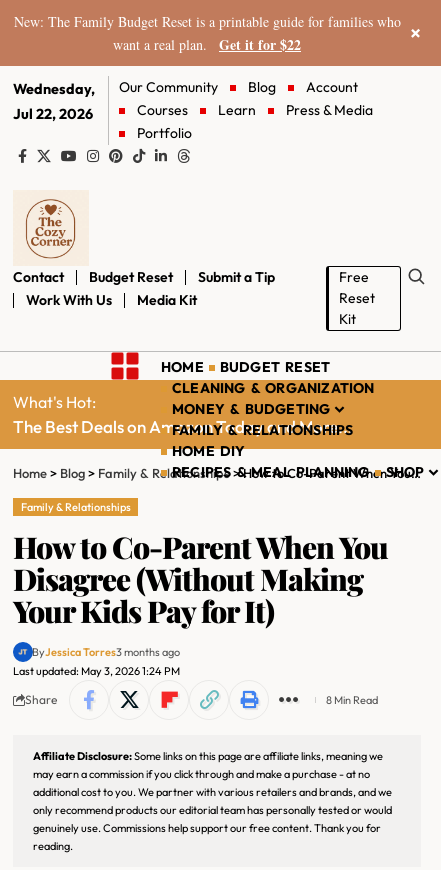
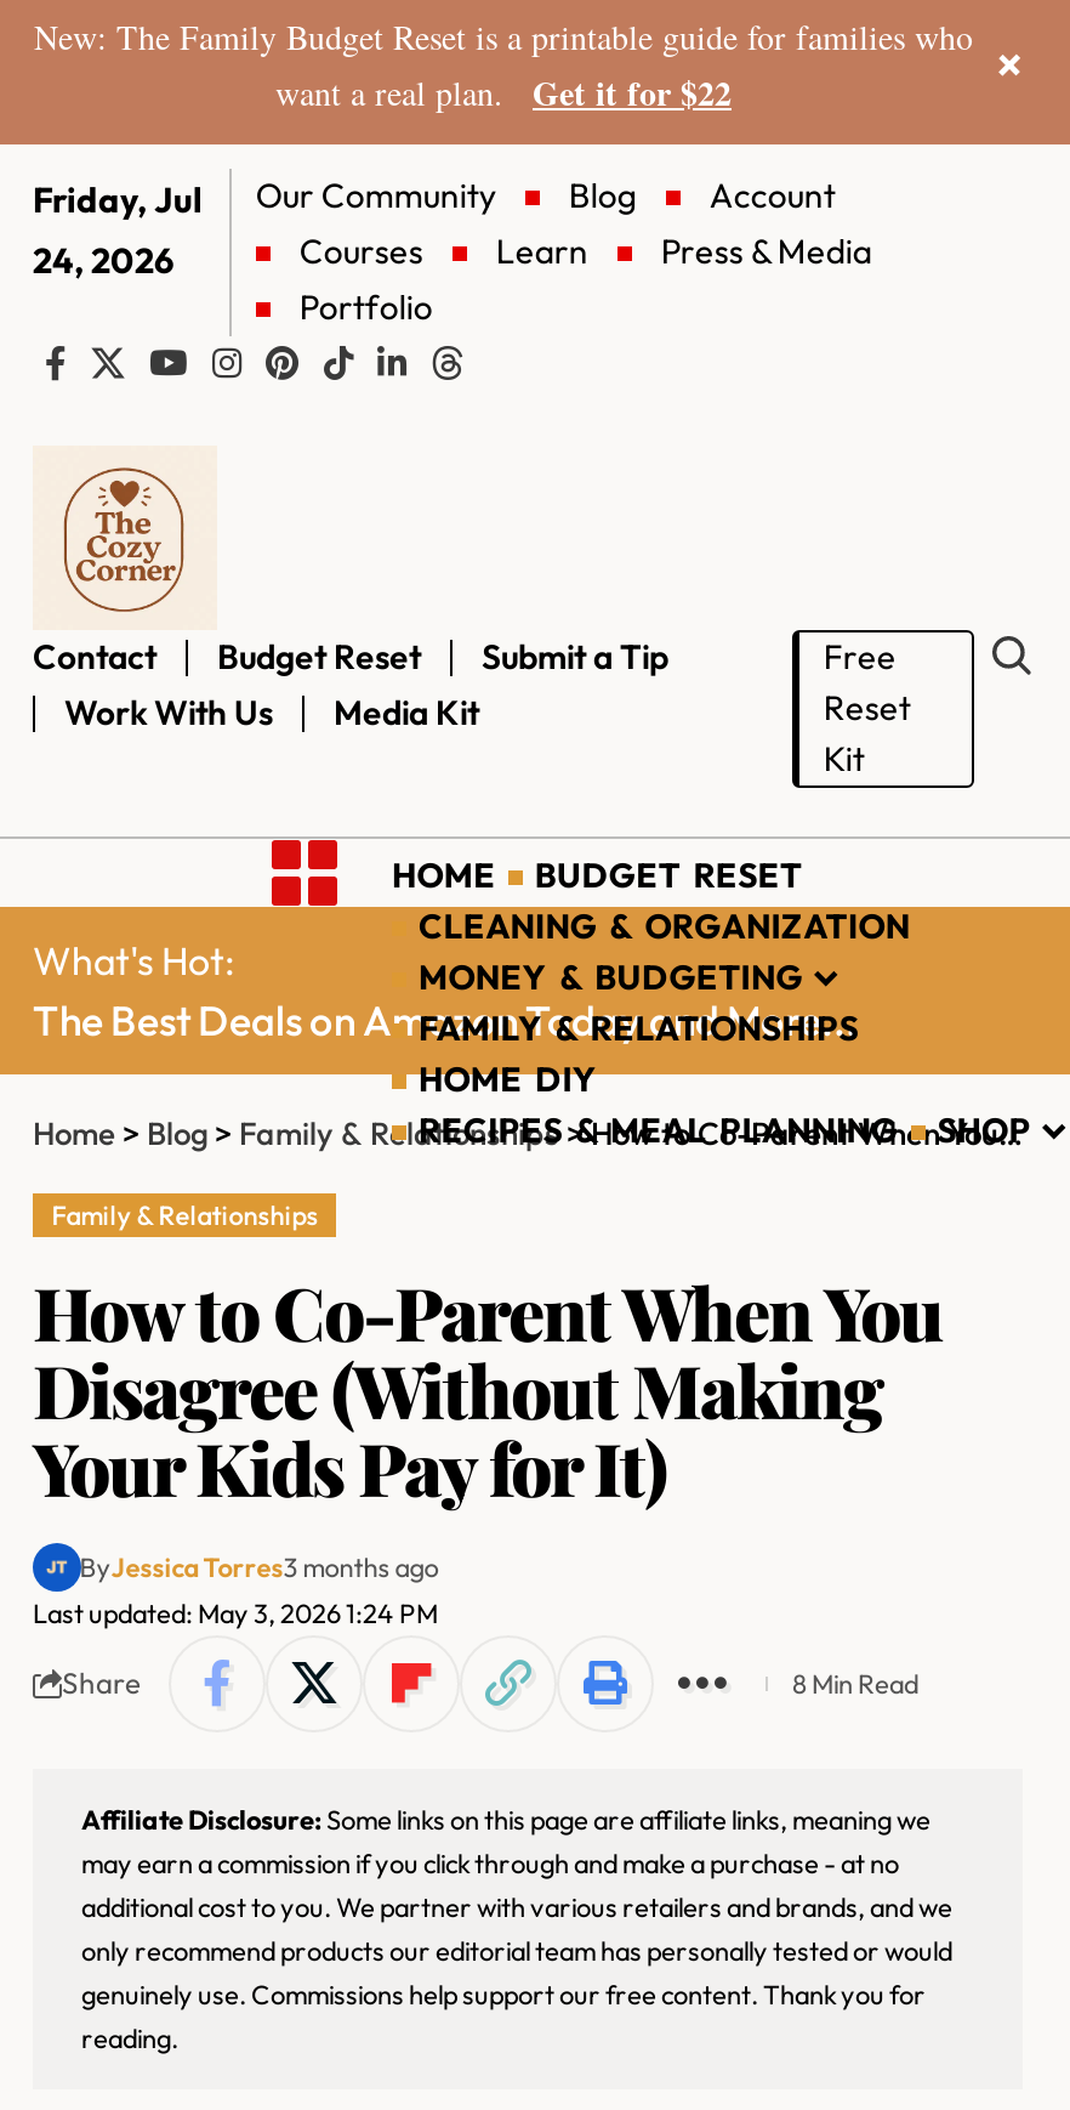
[13,80,95,123] Wednesday, | Jul 22, 2026 -> [33,178,203,283] Friday, Jul | 24, 2026

